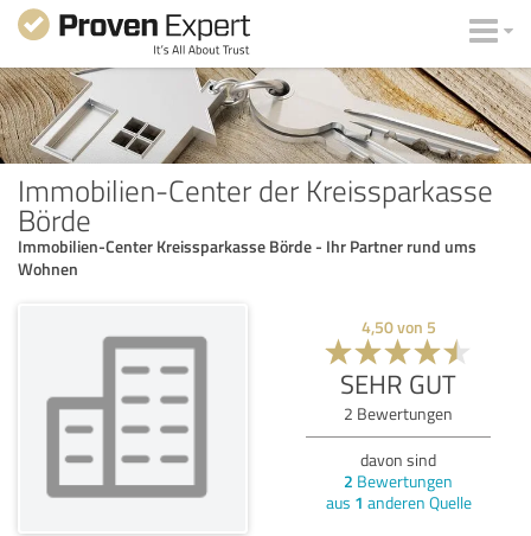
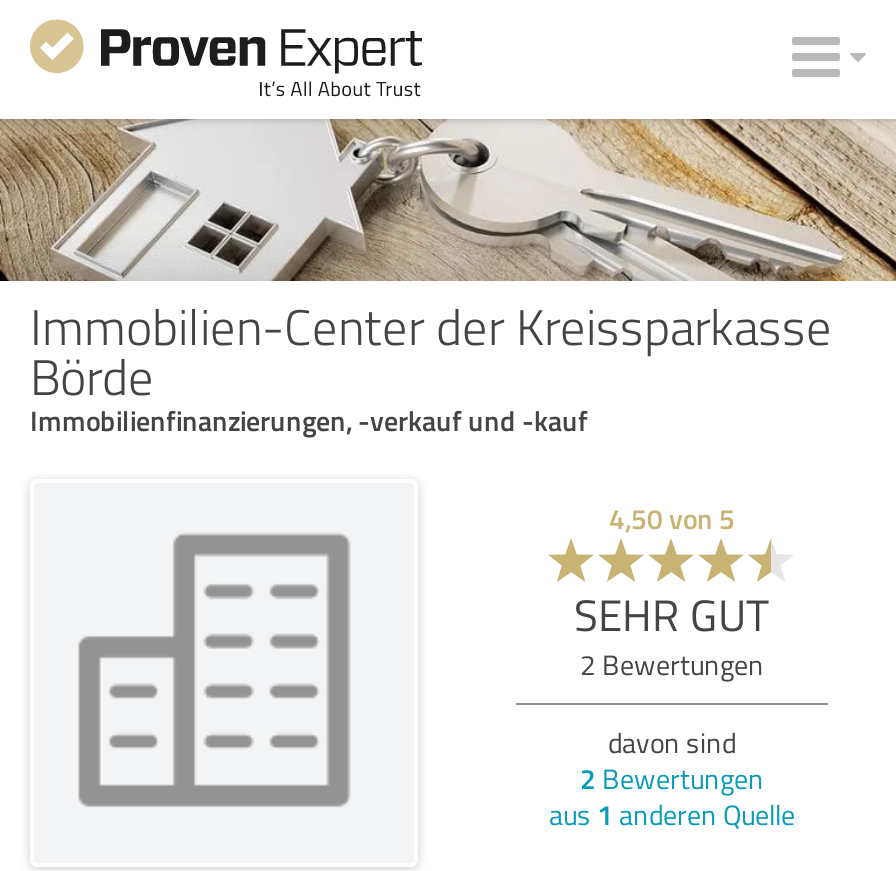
[18,234,476,279] Immobilien-Center Kreissparkasse Börde - Ihr Partner rund ums | Wohnen -> [30,400,588,438] Immobilienfinanzierungen, -verkauf und -kauf

